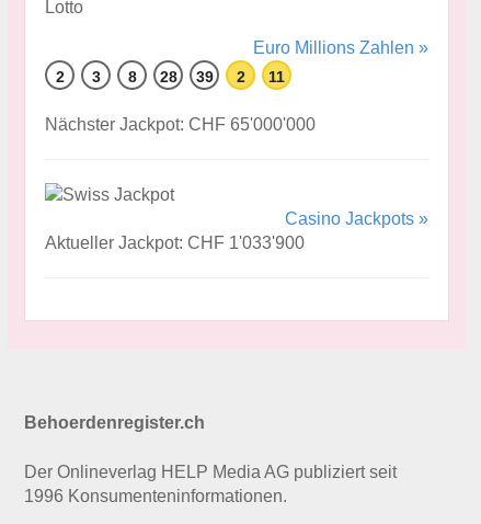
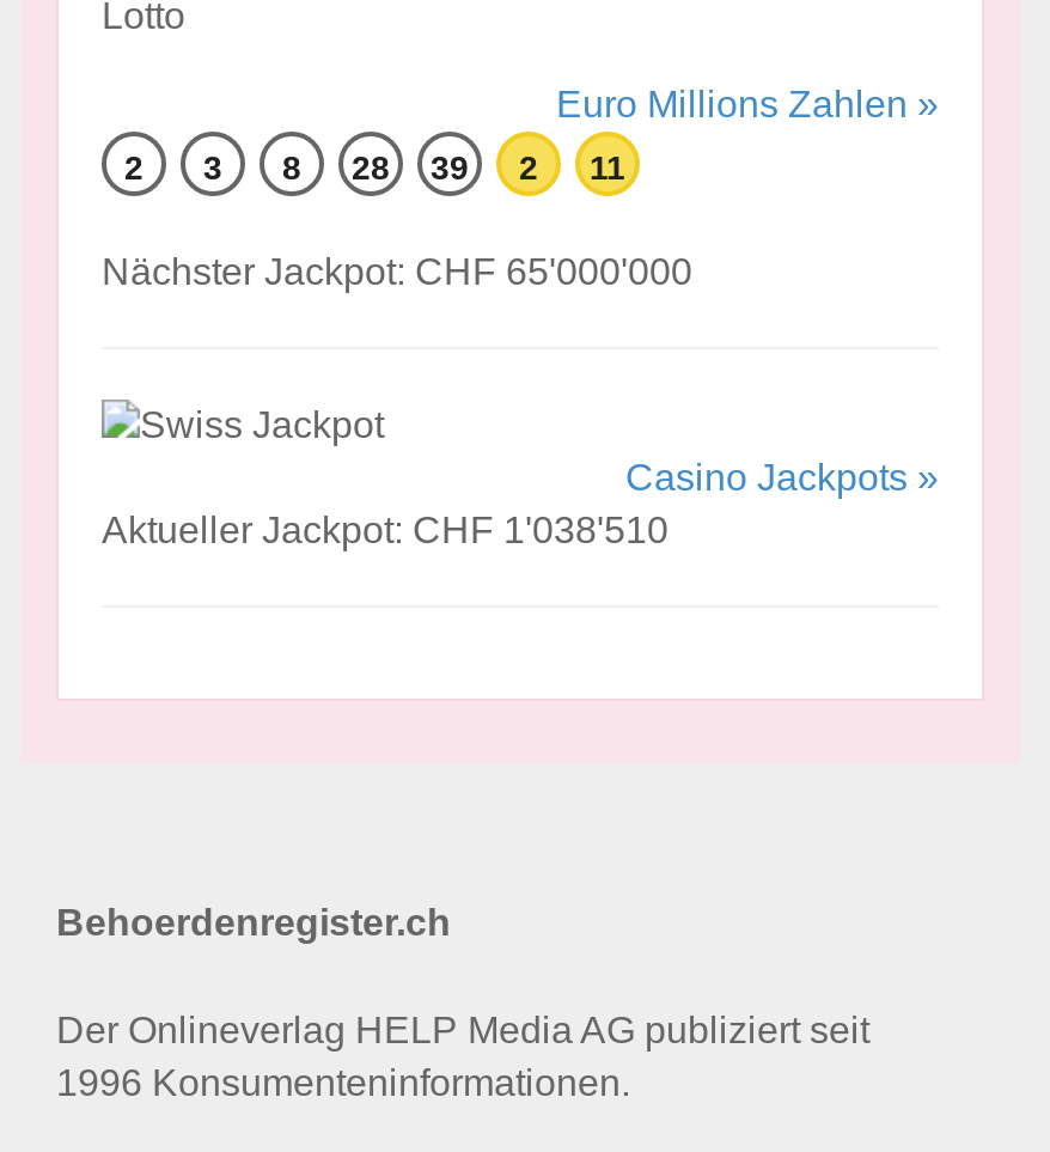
[45,234,305,252] Aktueller Jackpot: CHF 1'033'900 -> [102,510,669,551] Aktueller Jackpot: CHF 1'038'510

